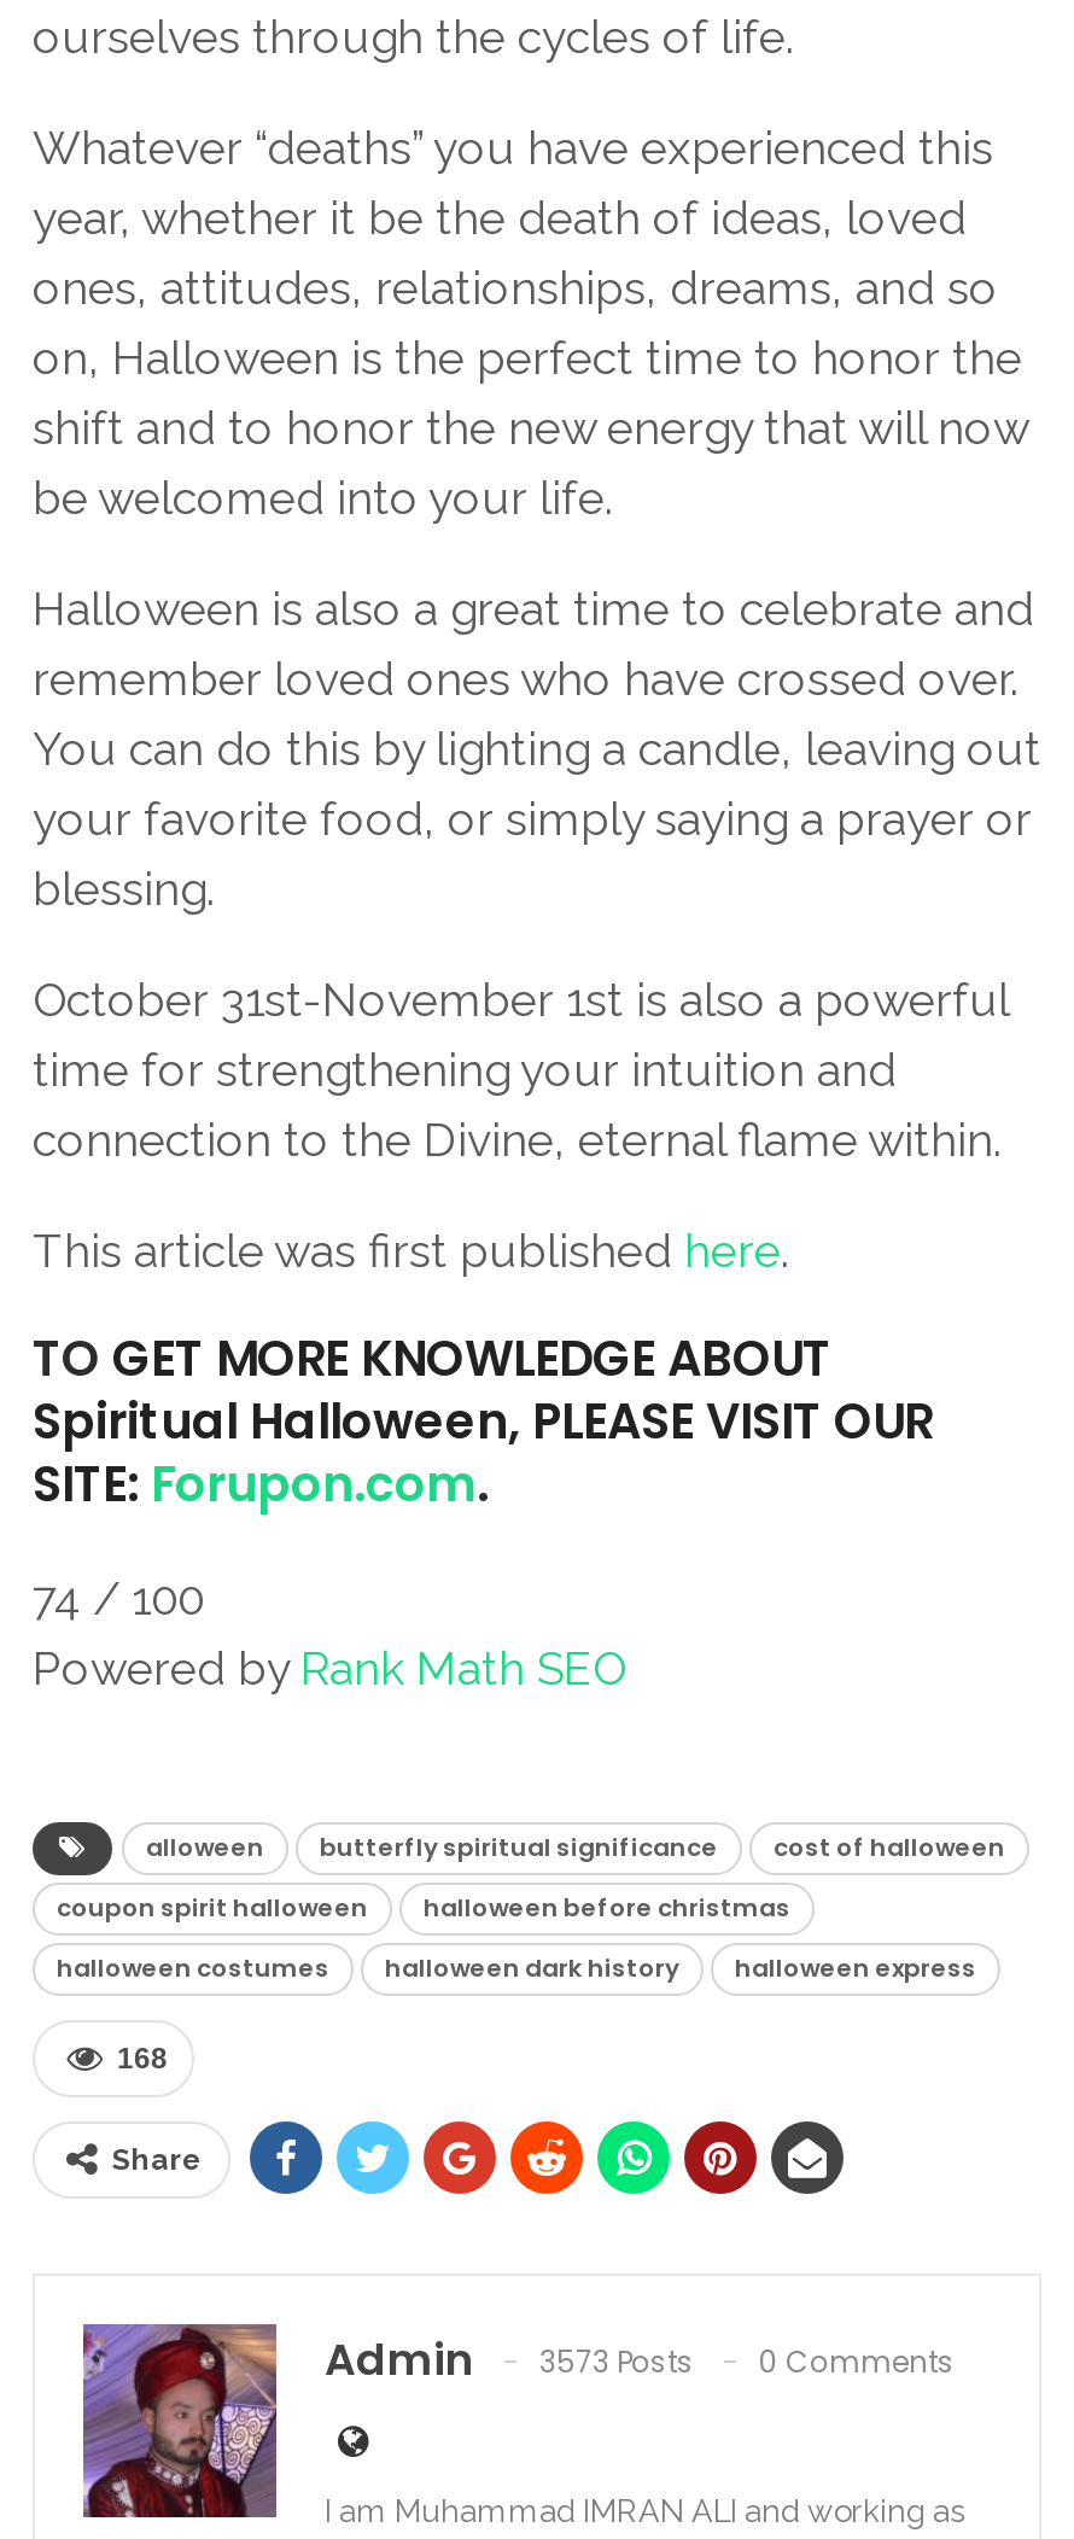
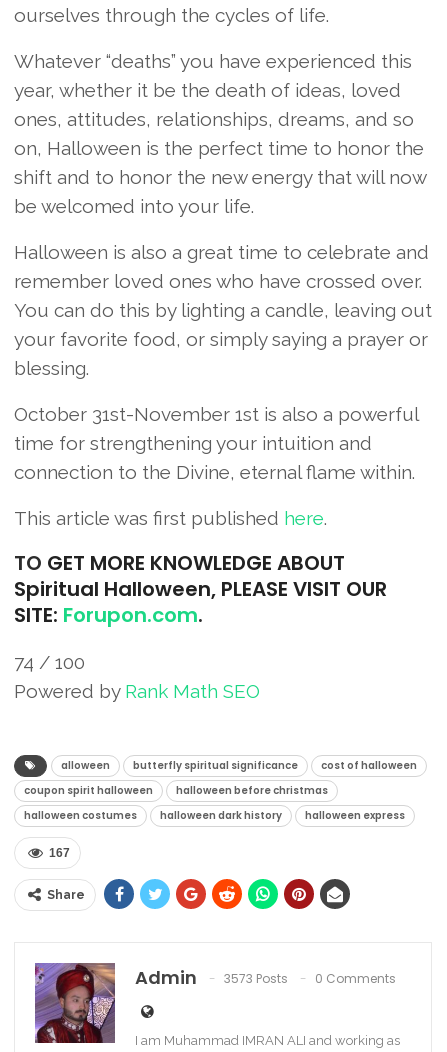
[117,2043,168,2077] 168 -> [49,846,70,860] 167

